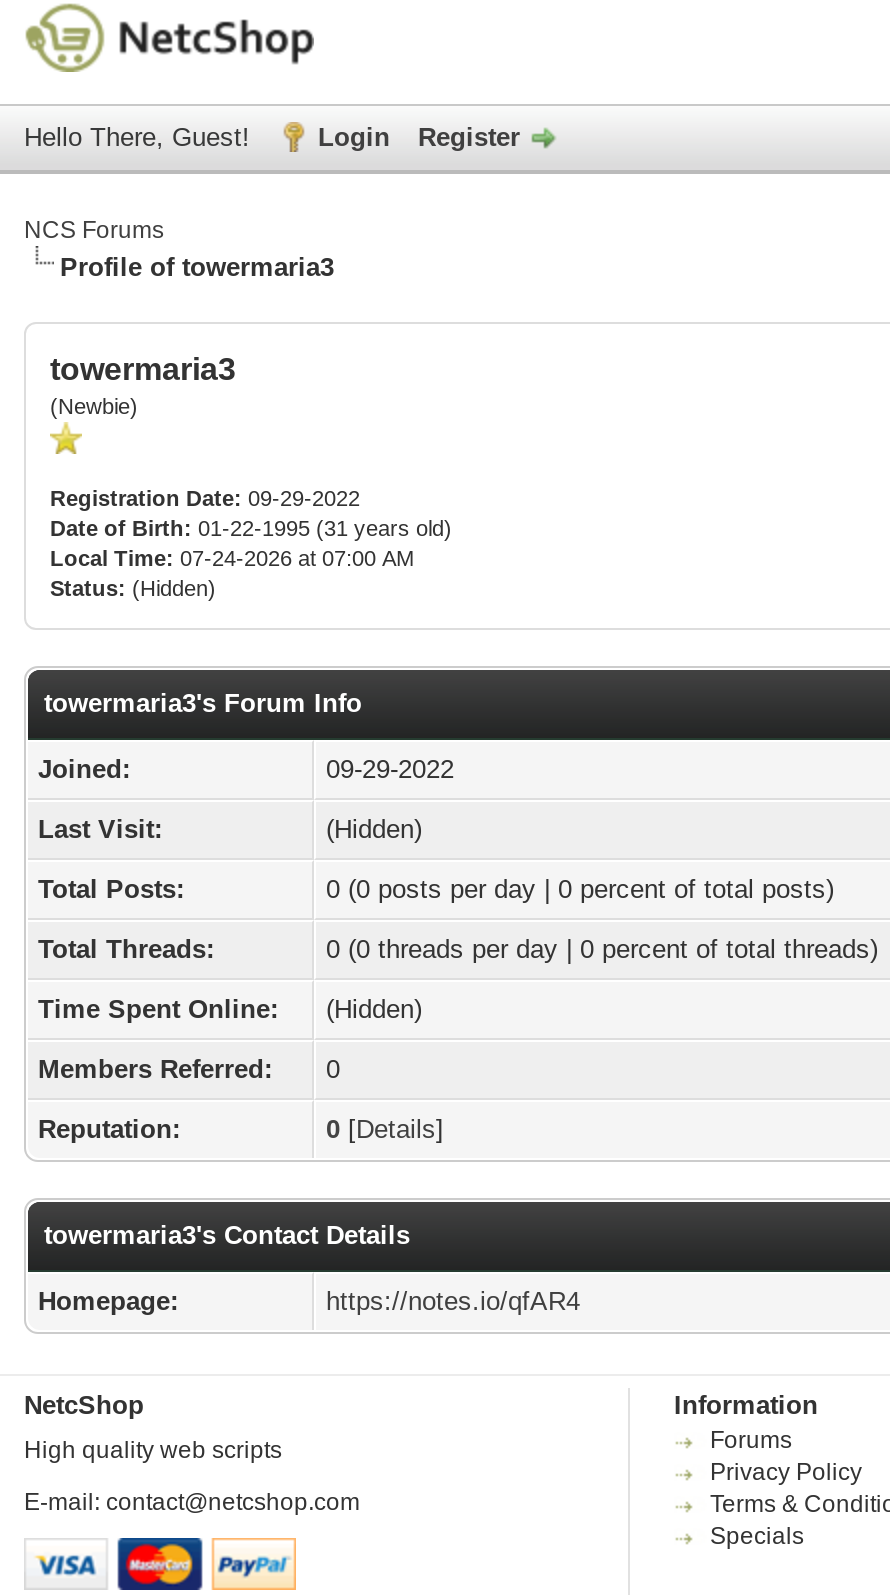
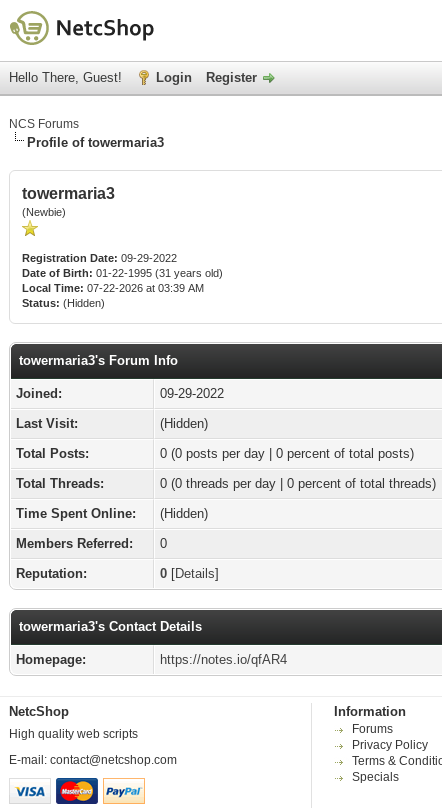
[50,546,414,570] Local Time: 07-24-2026 at 07:00 AM -> [22,282,204,294] Local Time: 07-22-2026 at 03:39 AM

